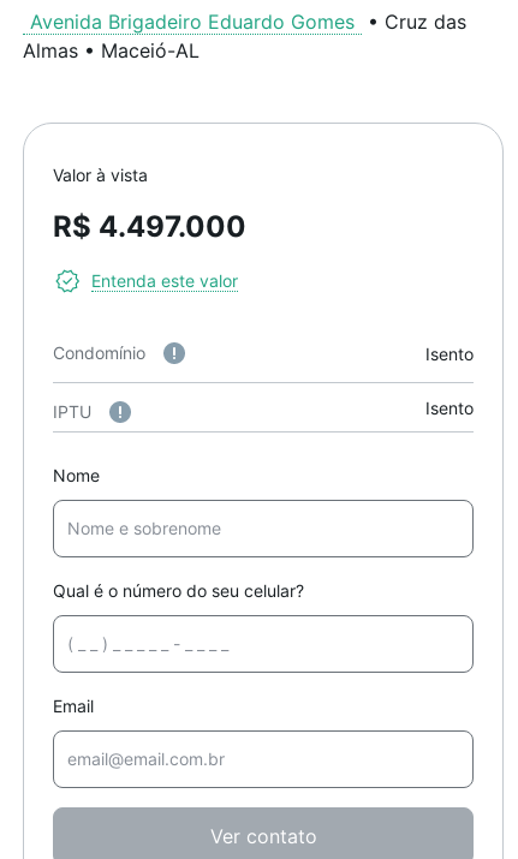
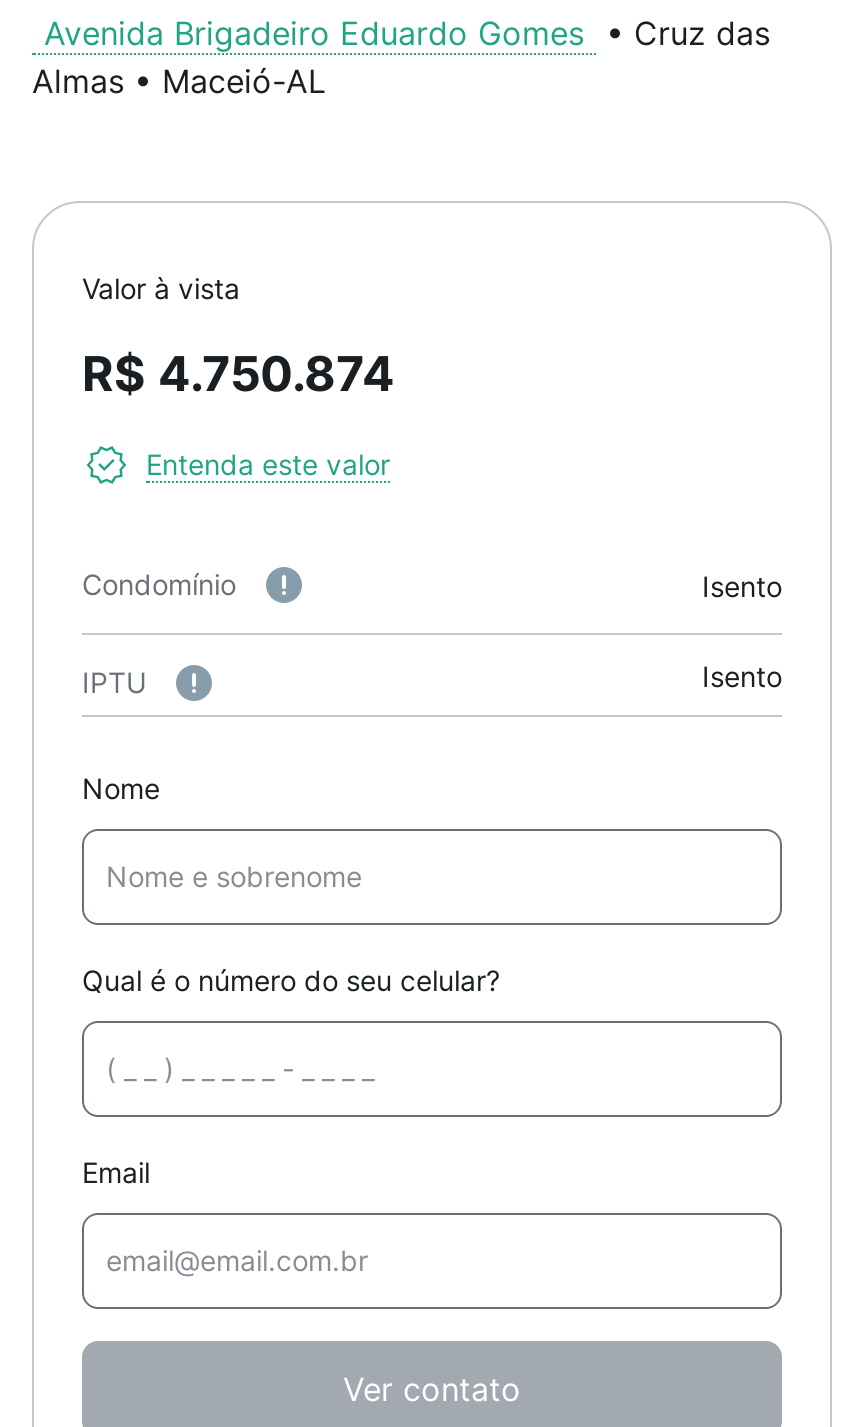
[53,209,246,244] R$ 4.497.000 -> [82,345,394,403] R$ 4.750.874

